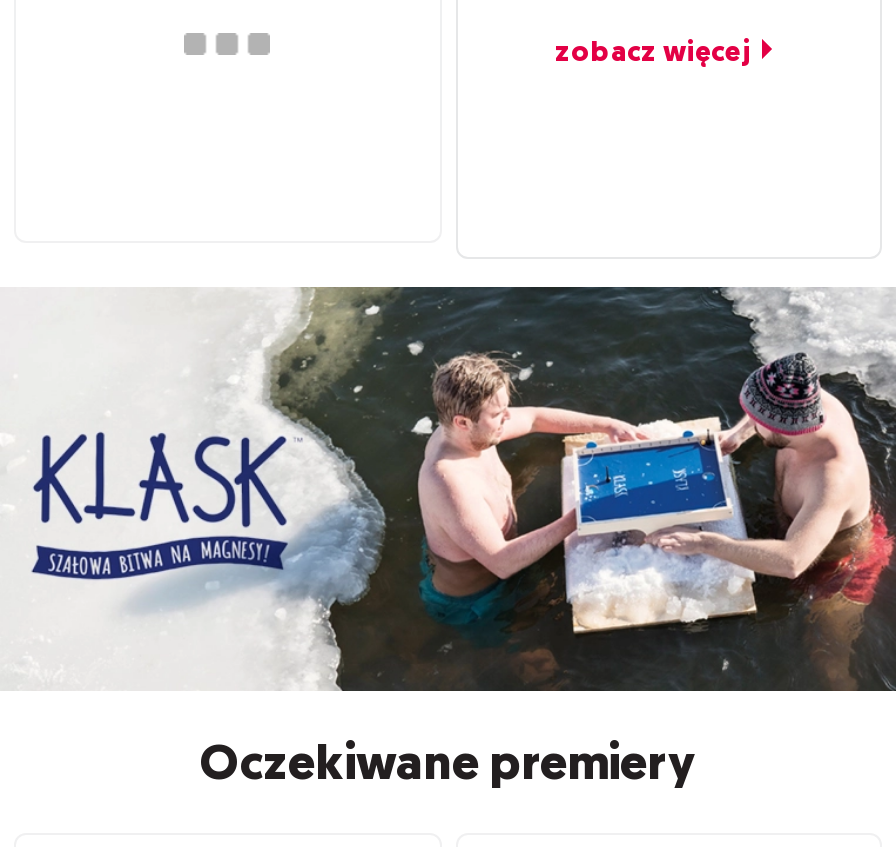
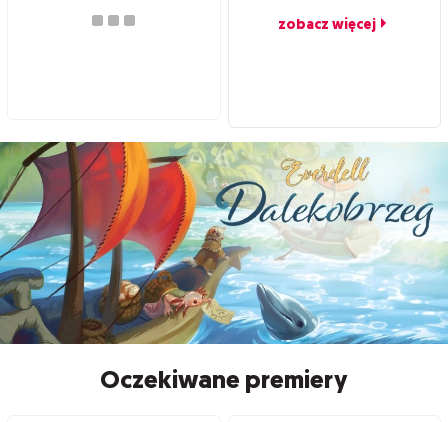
[6,285,890,693] [image] -> [3,141,445,345] [image]

